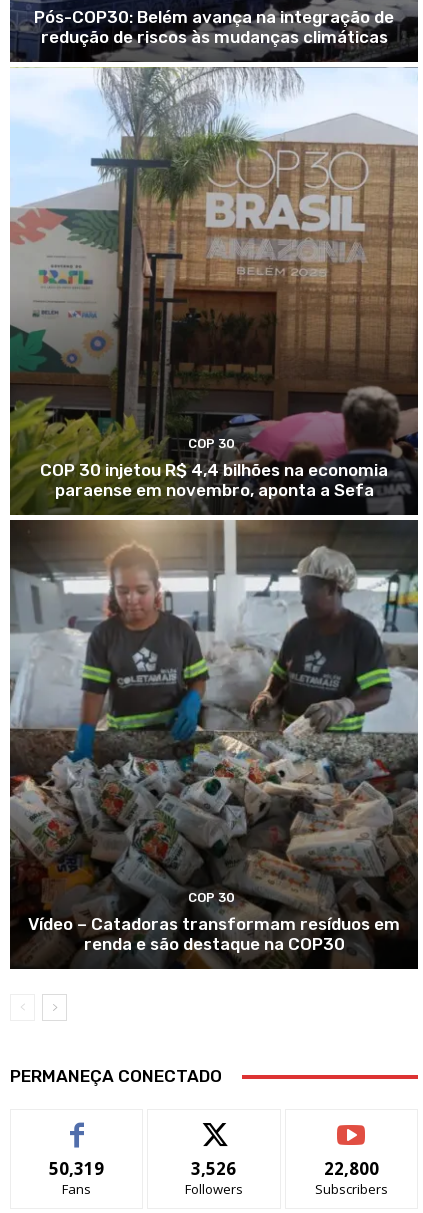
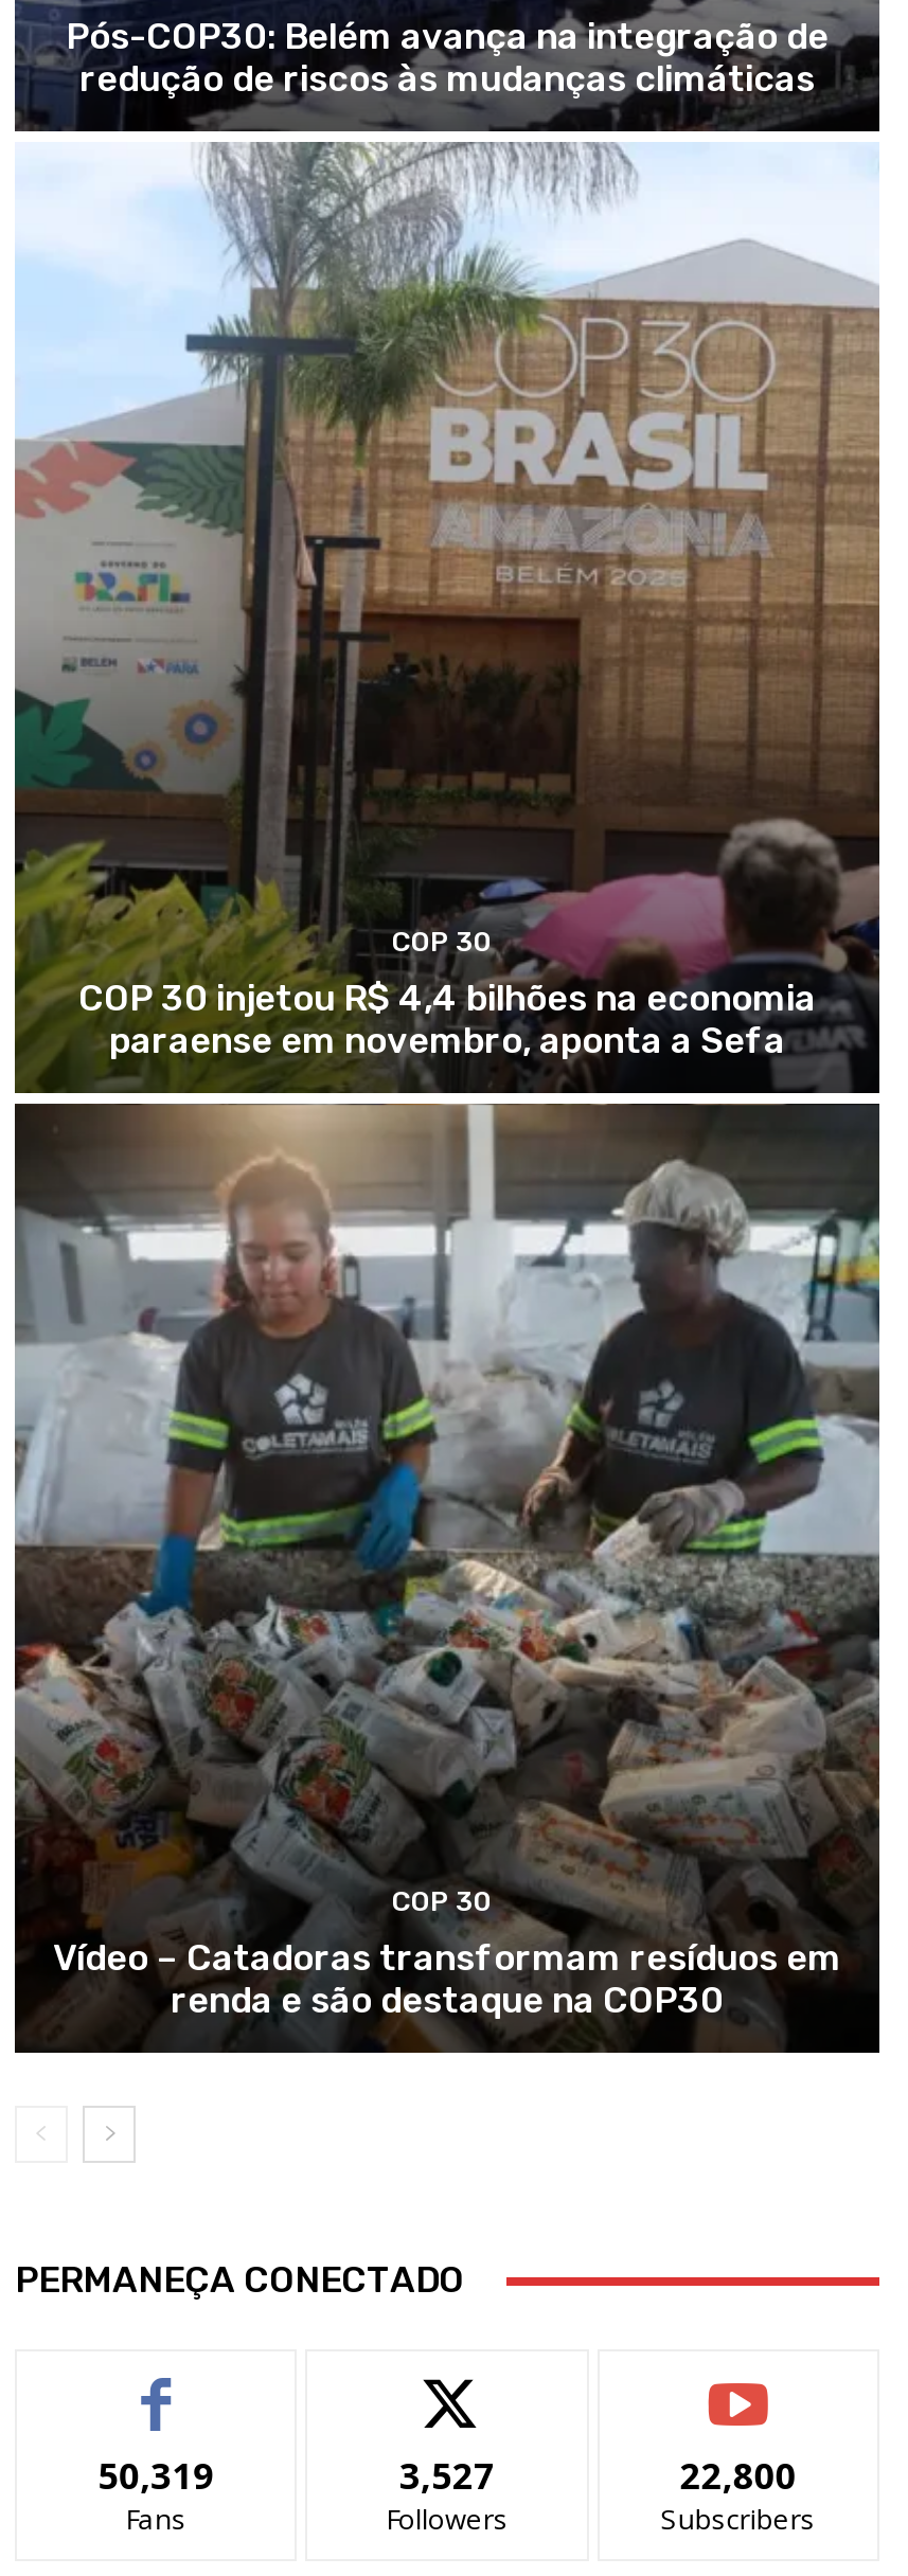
[191,1157,236,1180] 3,526 -> [399,2451,495,2500] 3,527

